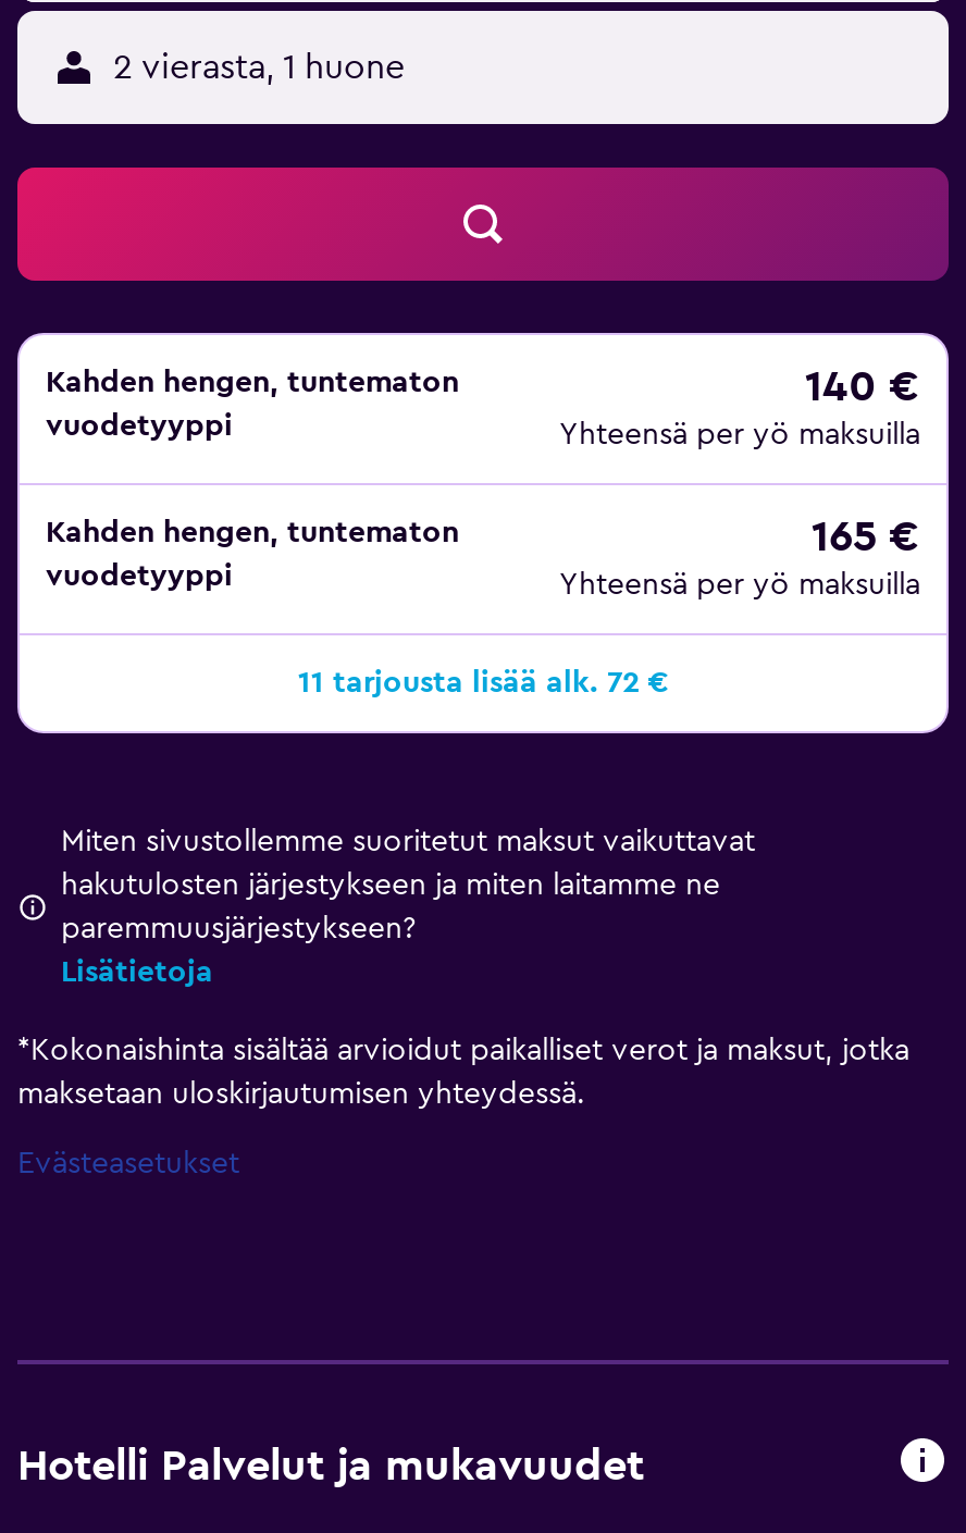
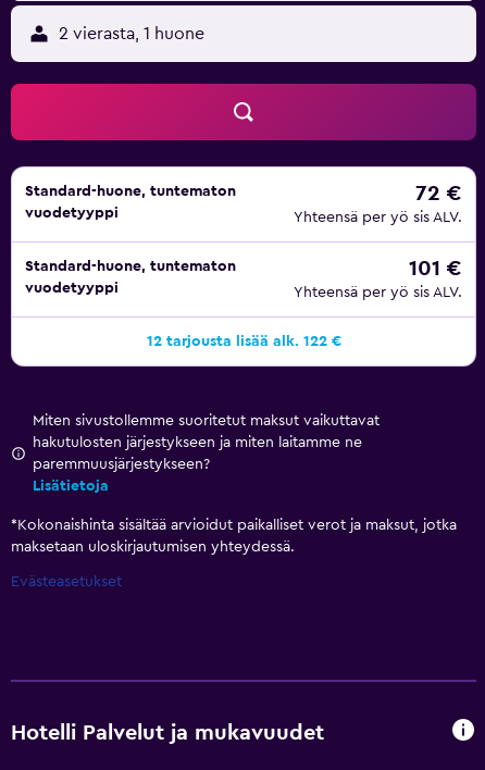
[46,368,459,398] Kahden hengen, tuntematon -> [25,184,236,199] Standard-huone, tuntematon
[559,366,920,450] 140 € | Yhteensä per yö maksuilla -> [294,183,462,225] 72 € | Yhteensä per yö sis ALV.
[46,518,459,548] Kahden hengen, tuntematon -> [25,259,236,274] Standard-huone, tuntematon
[559,516,920,601] 165 € | Yhteensä per yö maksuilla -> [294,258,462,300] 101 € | Yhteensä per yö sis ALV.
[298,668,668,698] 11 tarjousta lisää alk. 72 € -> [146,334,341,349] 12 tarjousta lisää alk. 122 €

